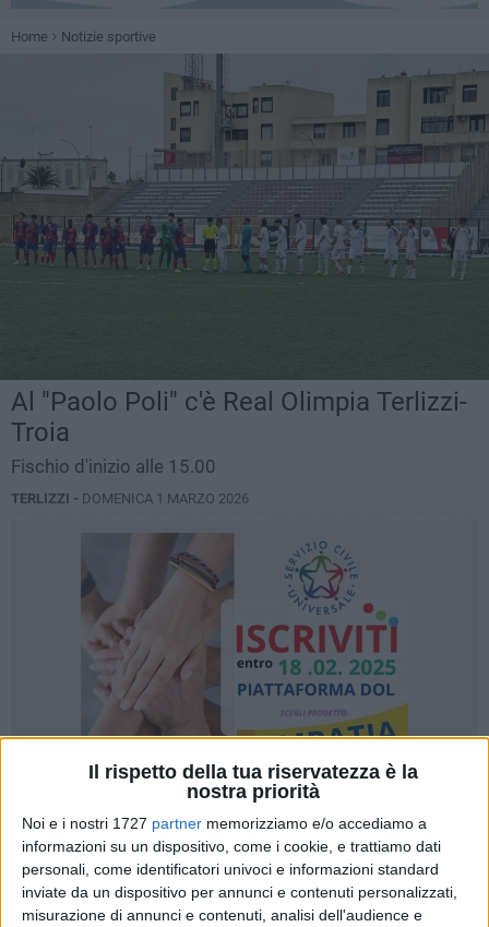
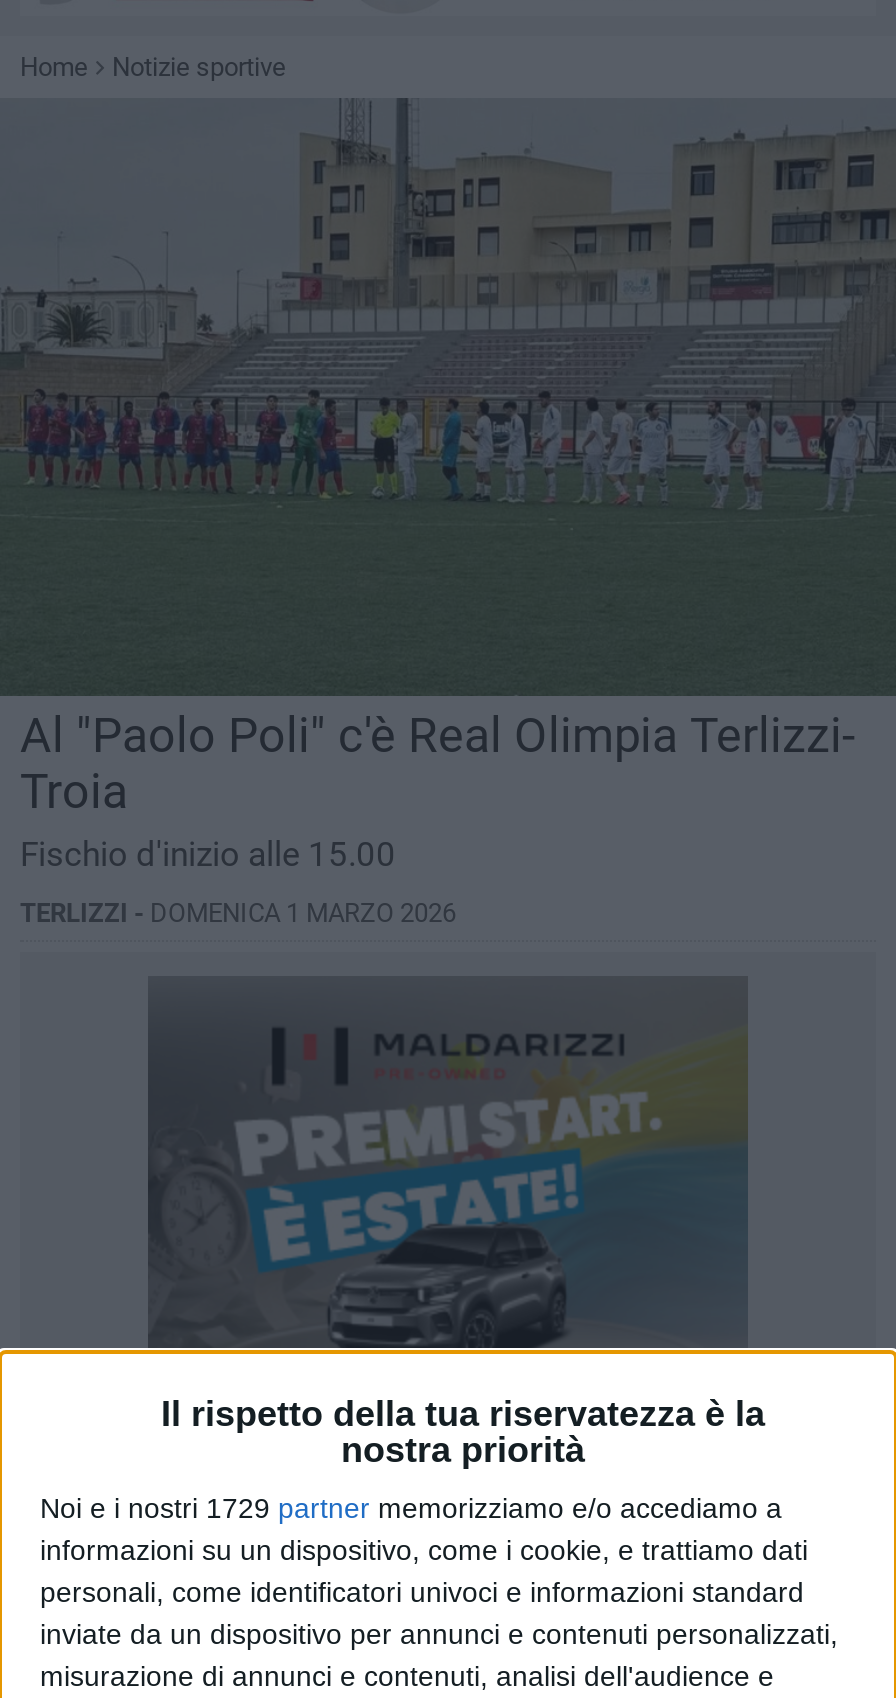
[82,551,407,736] [image] -> [148,1014,748,1348] [image]
[22,814,427,832] Noi e i nostri 1727 partner memorizziamo e/o accediamo a -> [40,1492,782,1524] Noi e i nostri 1729 partner memorizziamo e/o accediamo a

